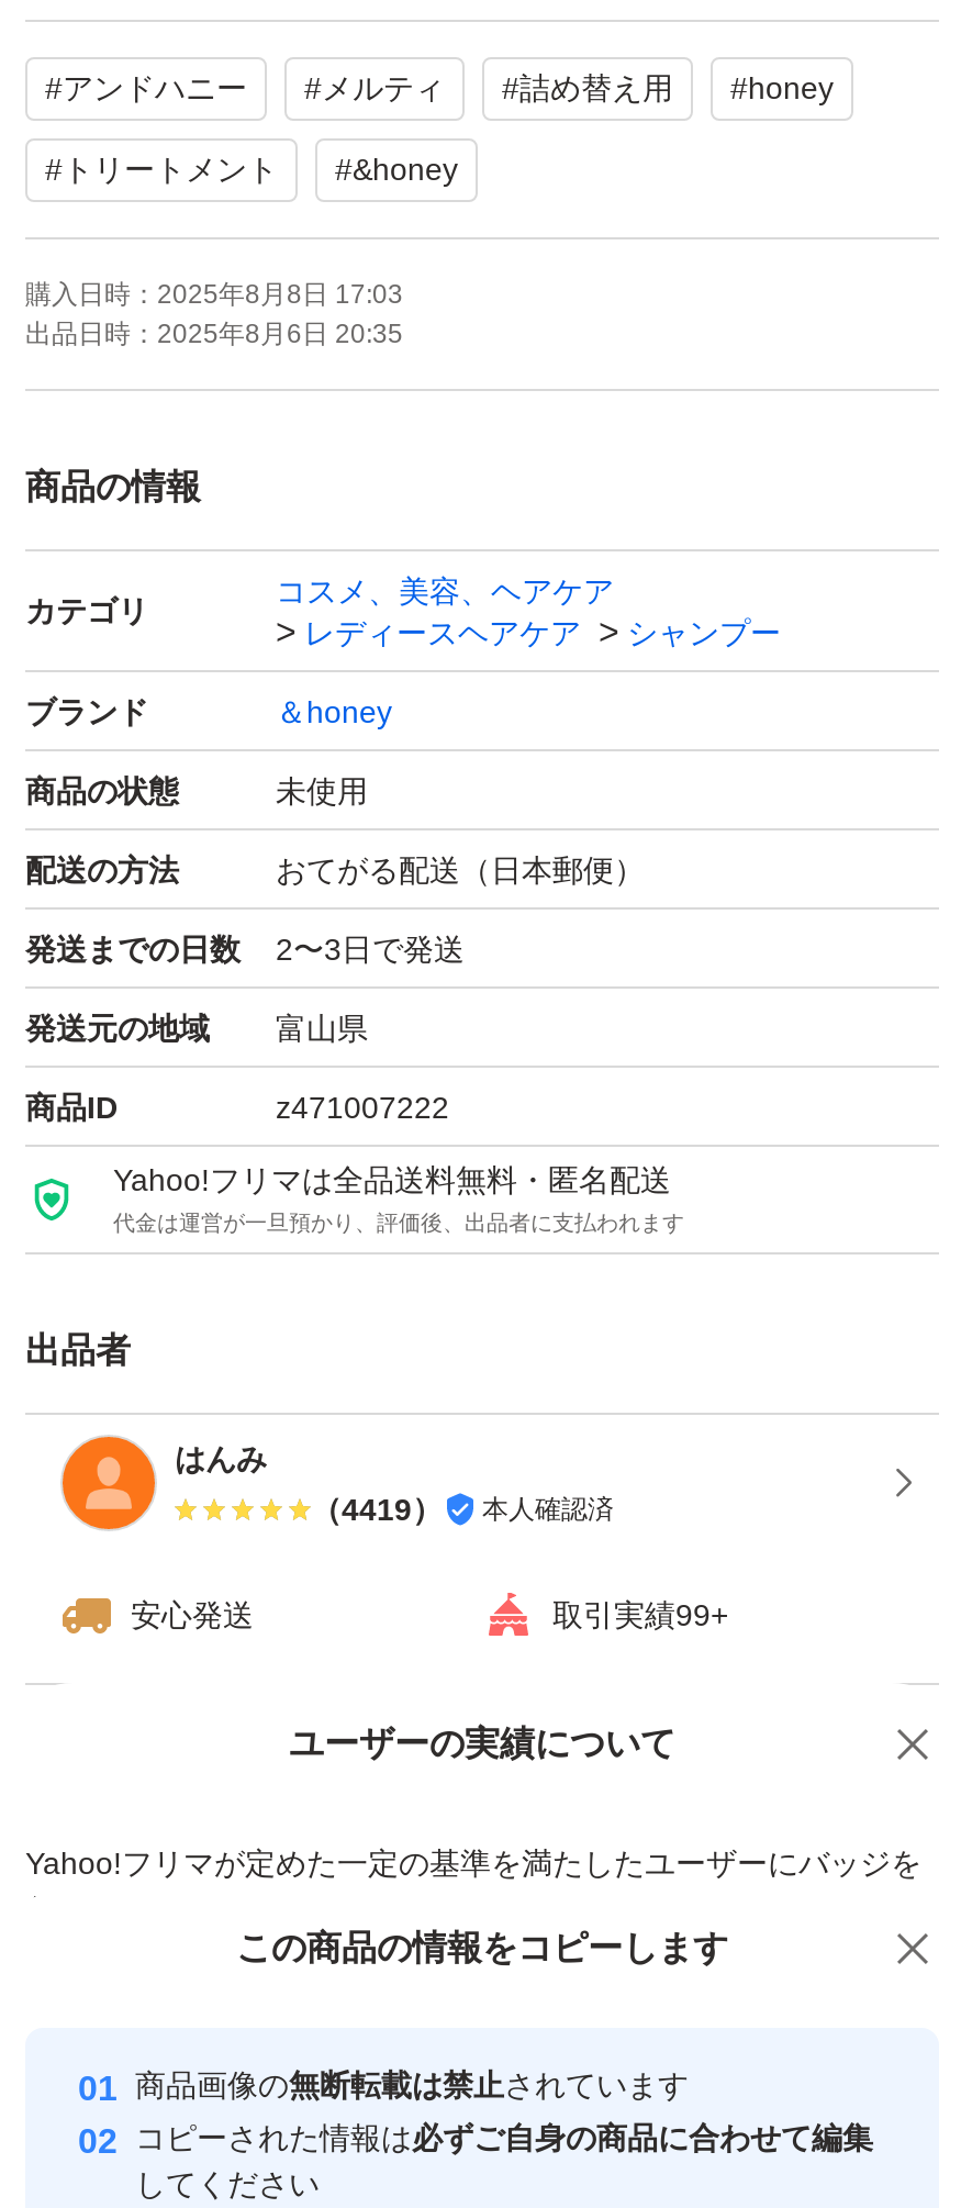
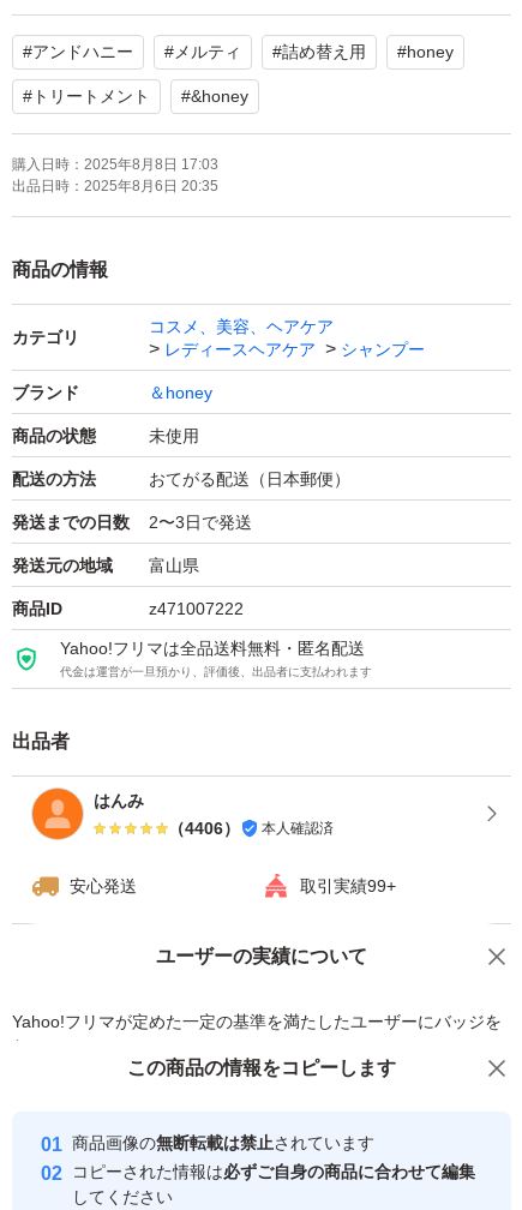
[311,1492,614,1527] （4419） 本人確認済 -> [168,819,334,838] （4406） 本人確認済

